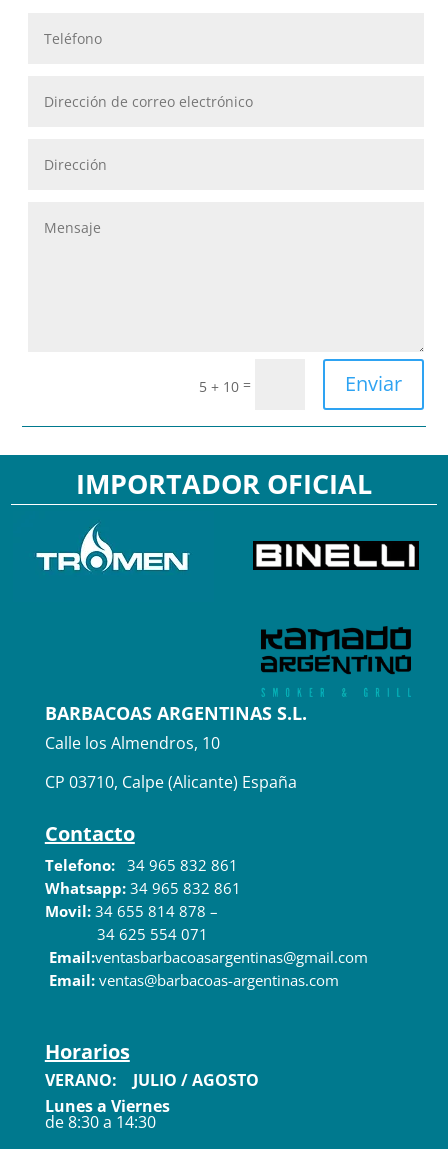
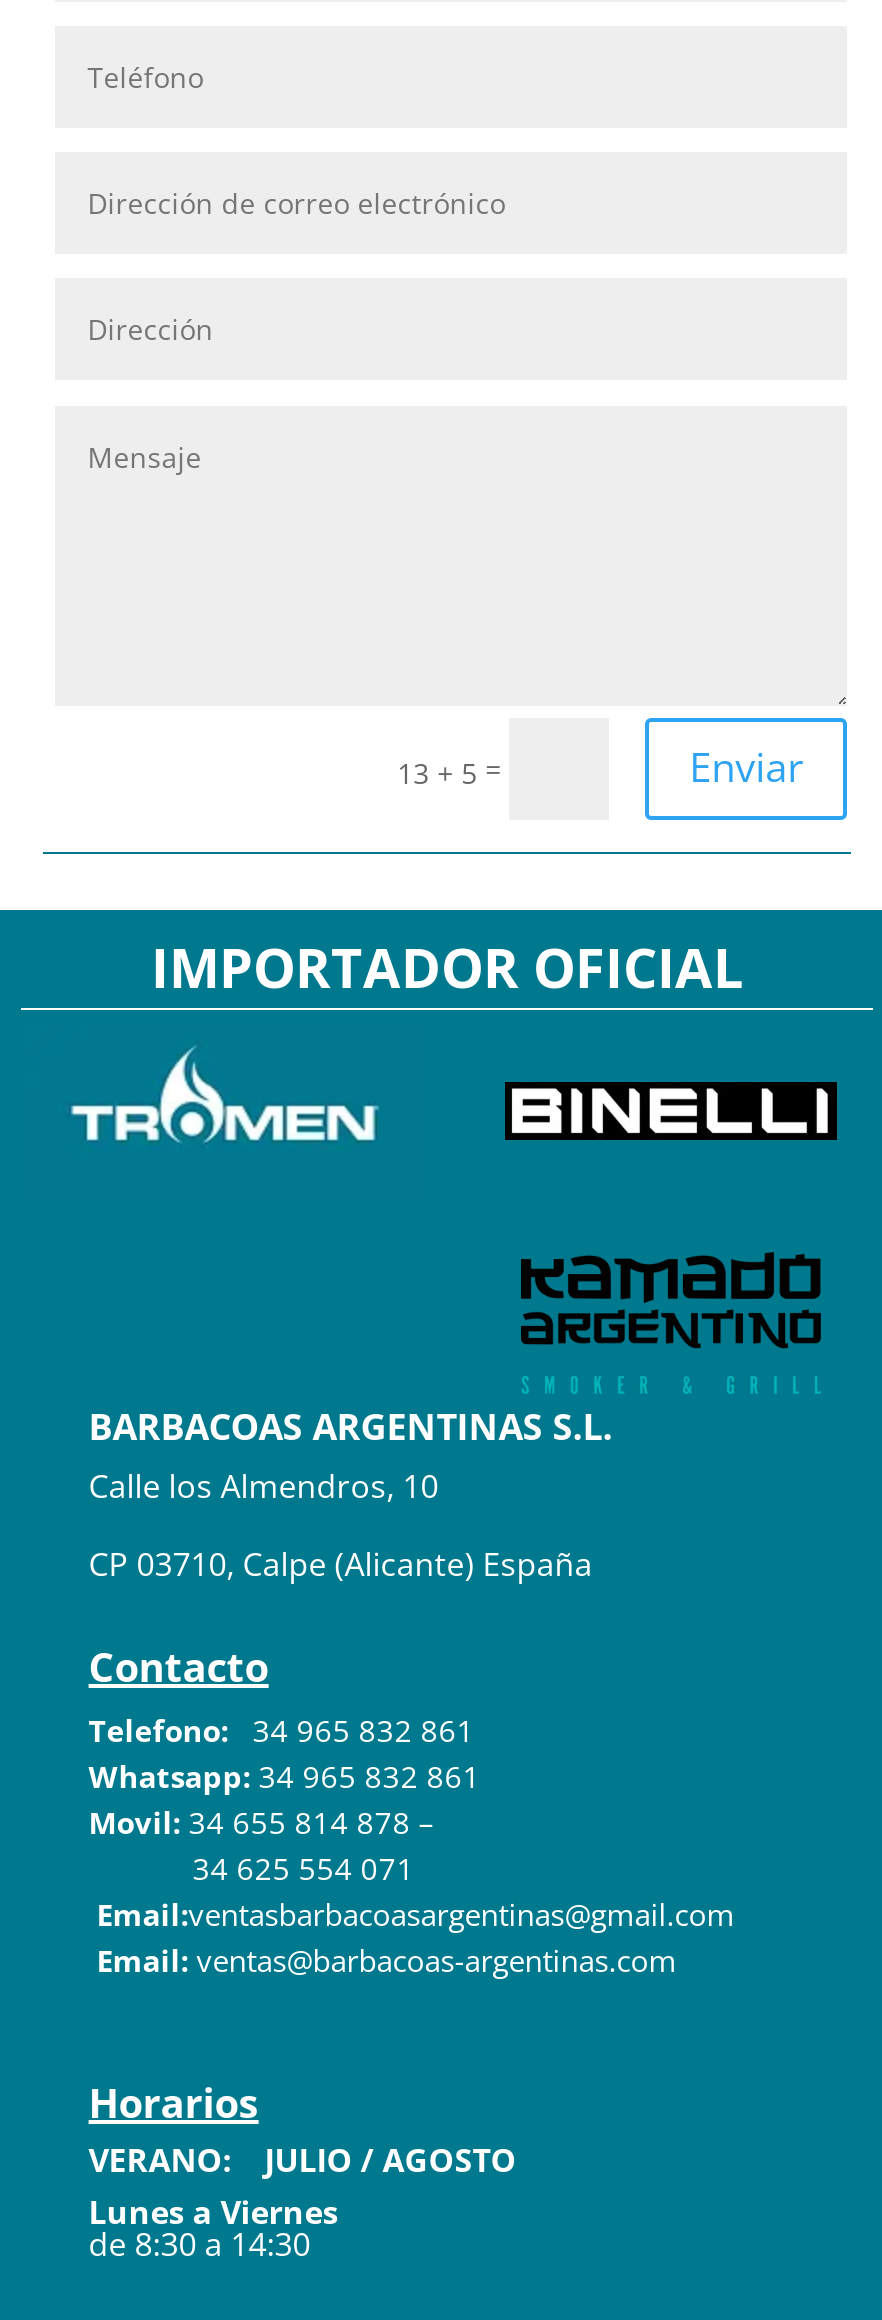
[199,374,255,395] 5 + 10 = -> [397,749,509,791] 13 + 5 =

